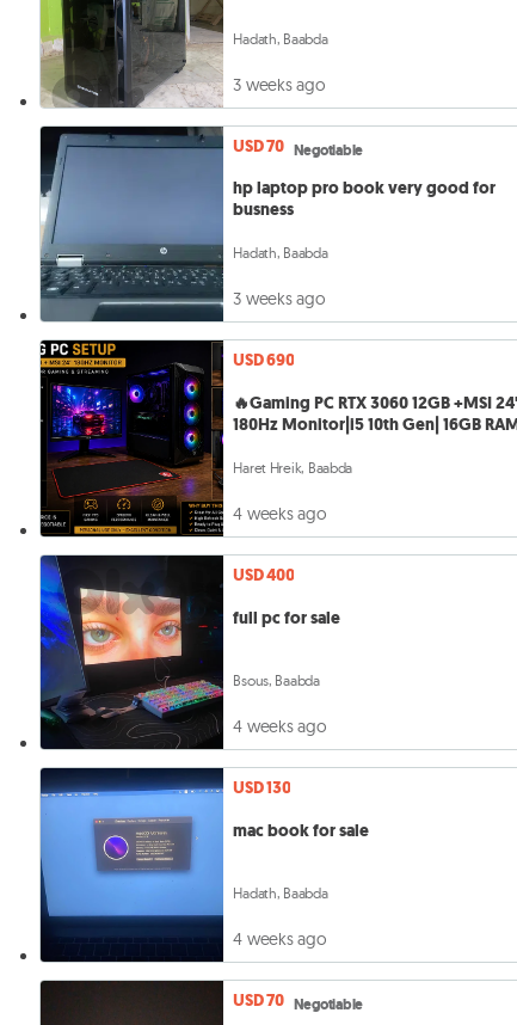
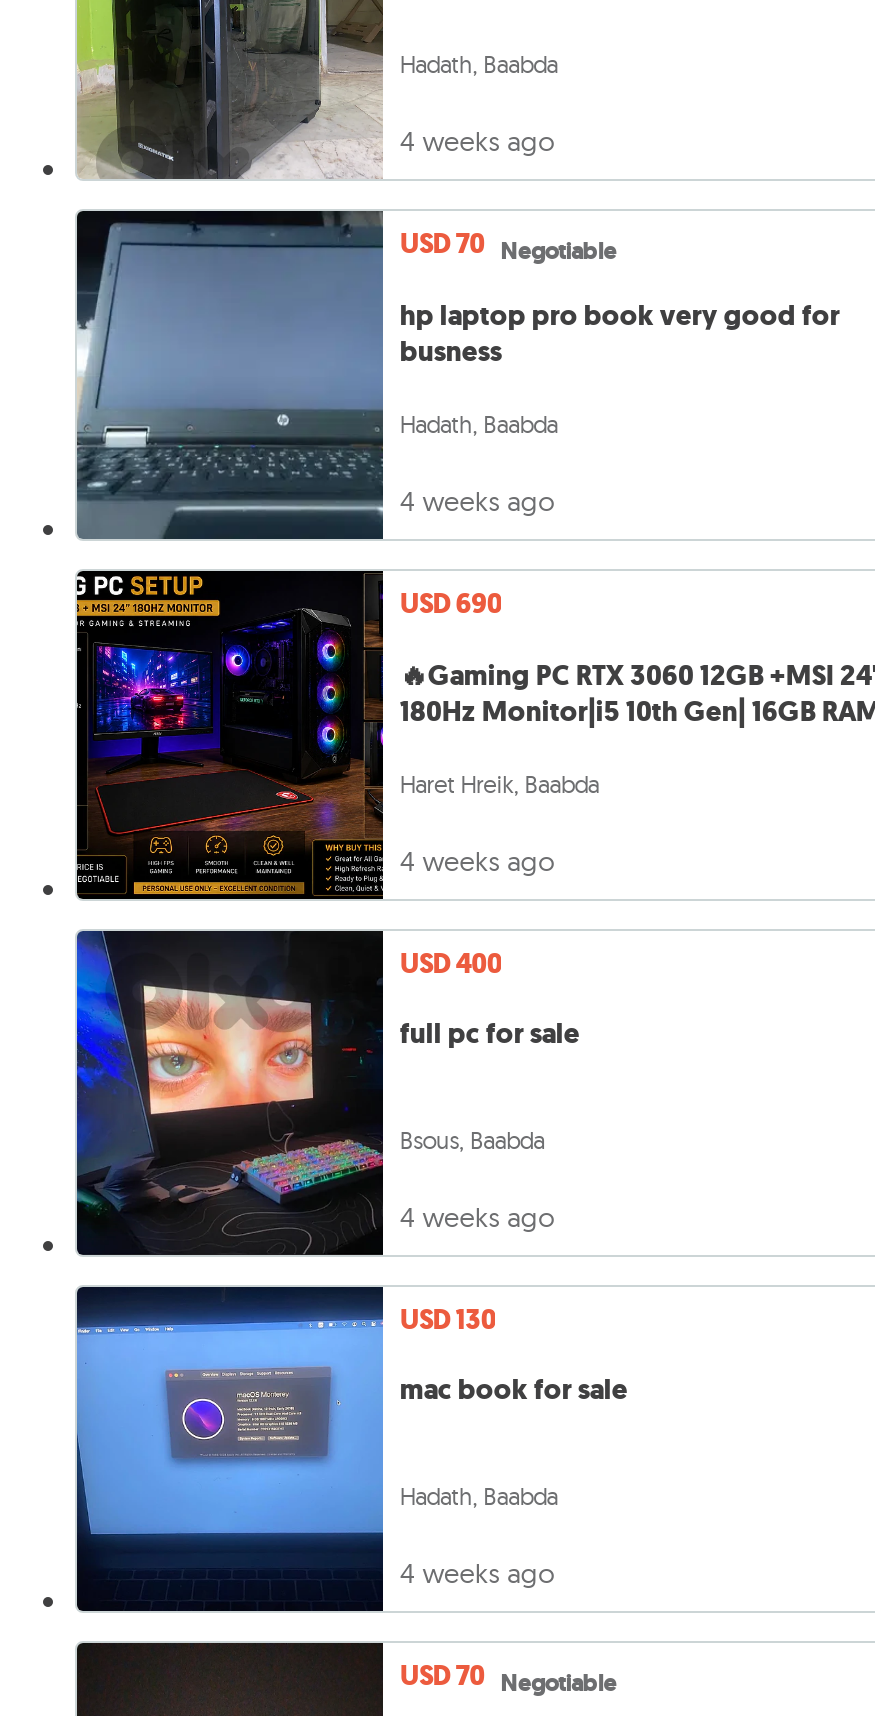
[233,74,325,95] 3 weeks ago -> [400,124,556,160] 4 weeks ago
[233,289,325,310] 3 weeks ago -> [400,483,556,519] 4 weeks ago

